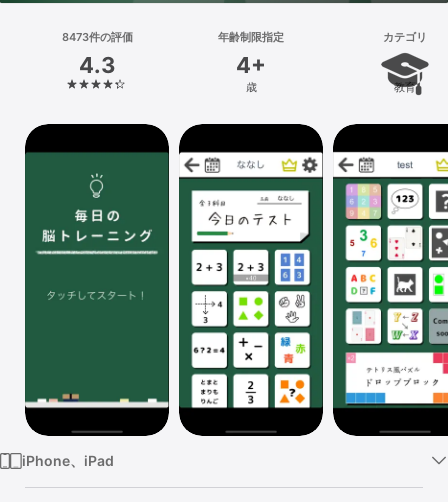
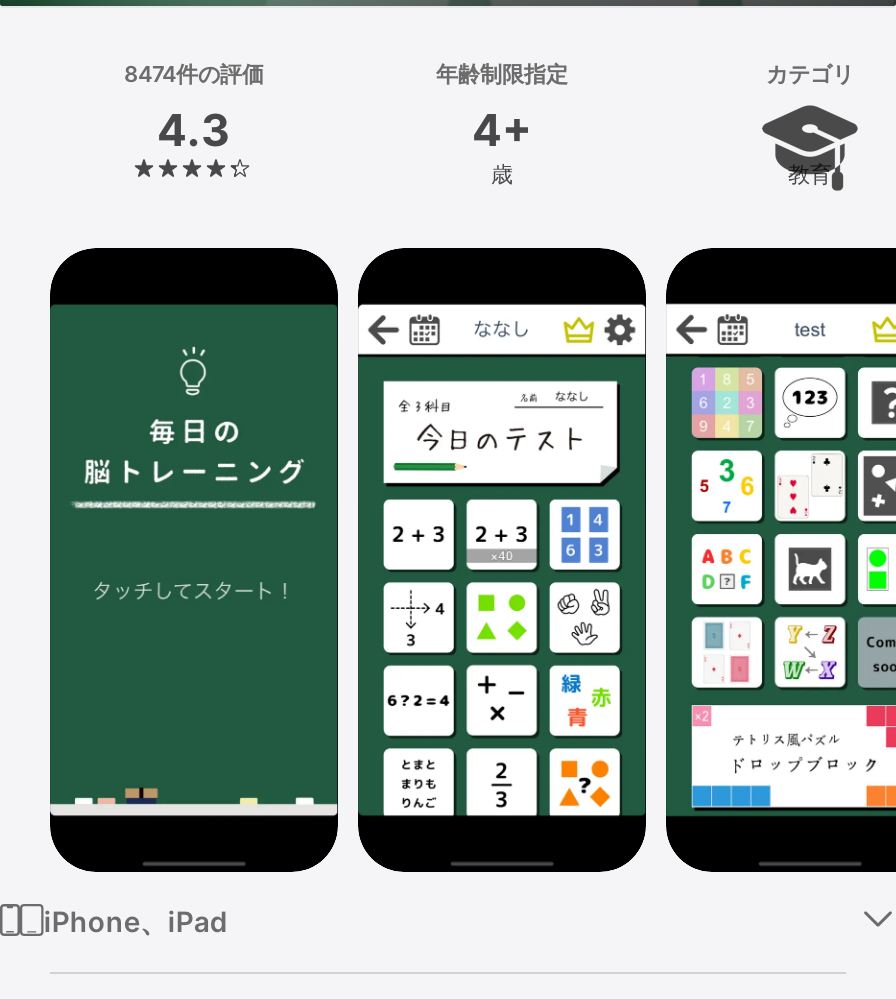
[61,30,132,44] 8473件の評価 -> [124,60,264,88] 8474件の評価

